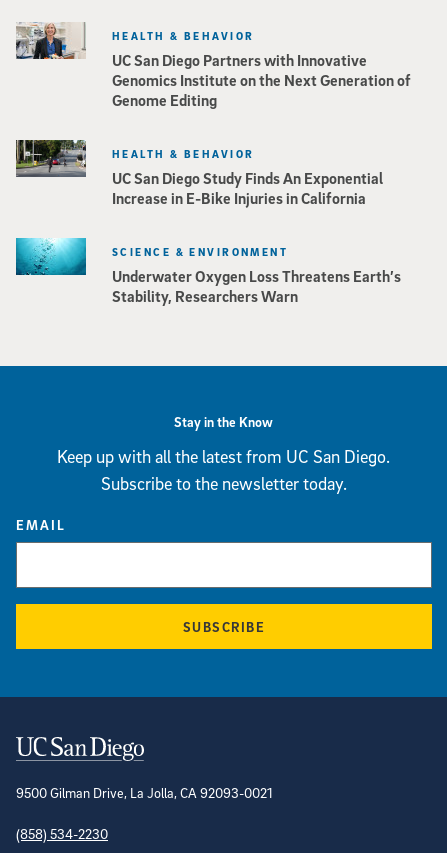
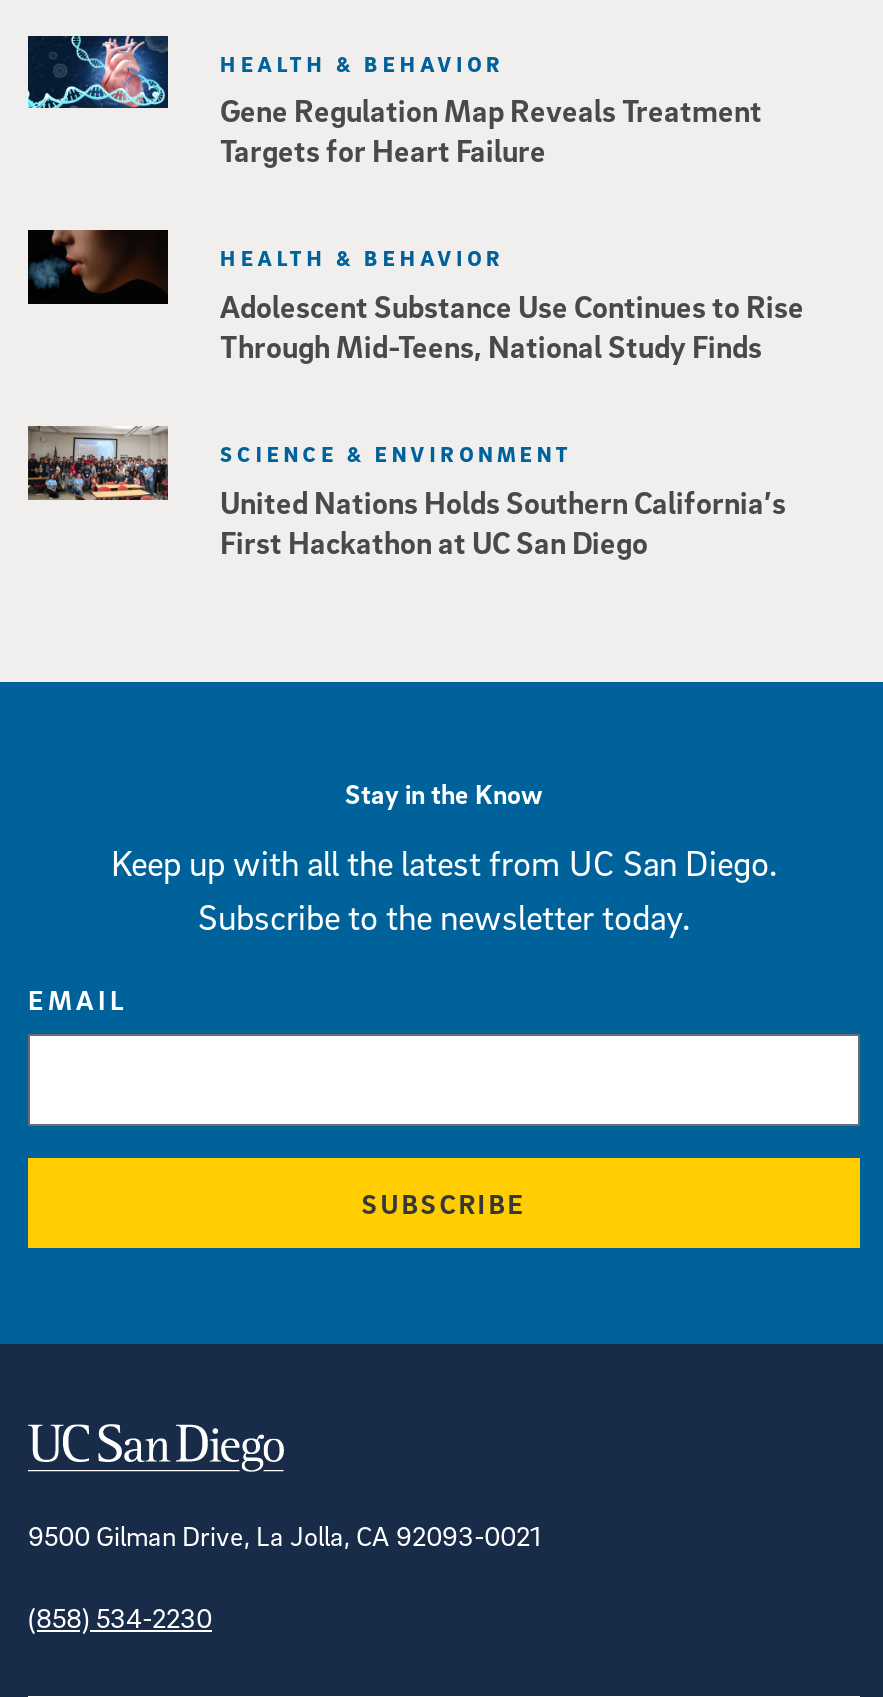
[16,22,411,110] [image] | UC San Diego Partners with Innovative | Genomics Institute on the Next Generation of | Genome Editing -> [26,33,762,171] [image] | Gene Regulation Map Reveals Treatment | Targets for Heart Failure
[15,139,383,208] [image] | UC San Diego Study Finds An Exponential | Increase in E-Bike Injuries in California -> [26,227,804,366] [image] | Adolescent Substance Use Continues to Rise | Through Mid-Teens, National Study Finds
[15,237,401,305] [image] | Underwater Oxygen Loss Threatens Earth’s | Stability, Researchers Warn -> [26,425,786,562] [image] | United Nations Holds Southern California’s | First Hackathon at UC San Diego

